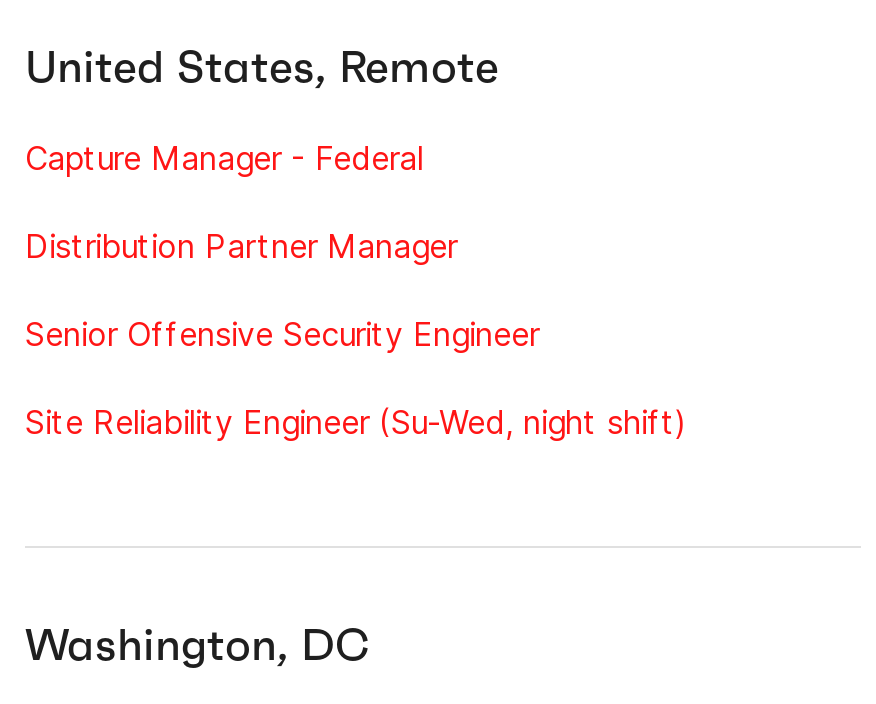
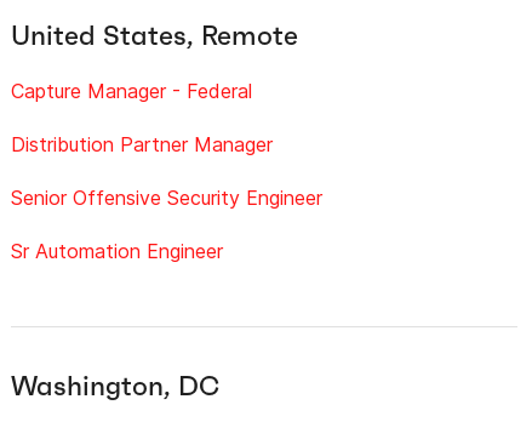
[25,402,687,442] Site Reliability Engineer (Su-Wed, night shift) -> [11,239,223,263] Sr Automation Engineer

